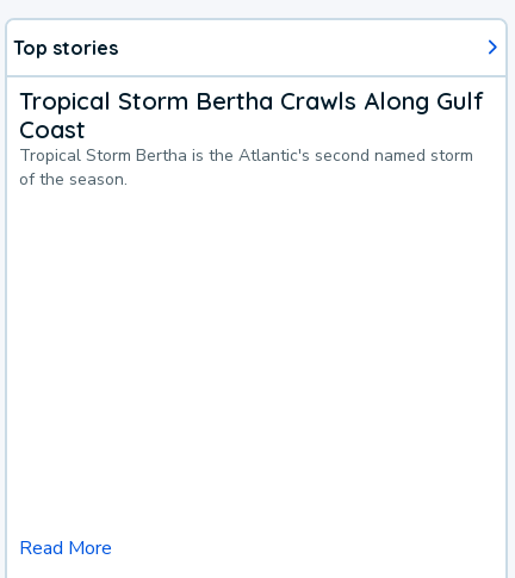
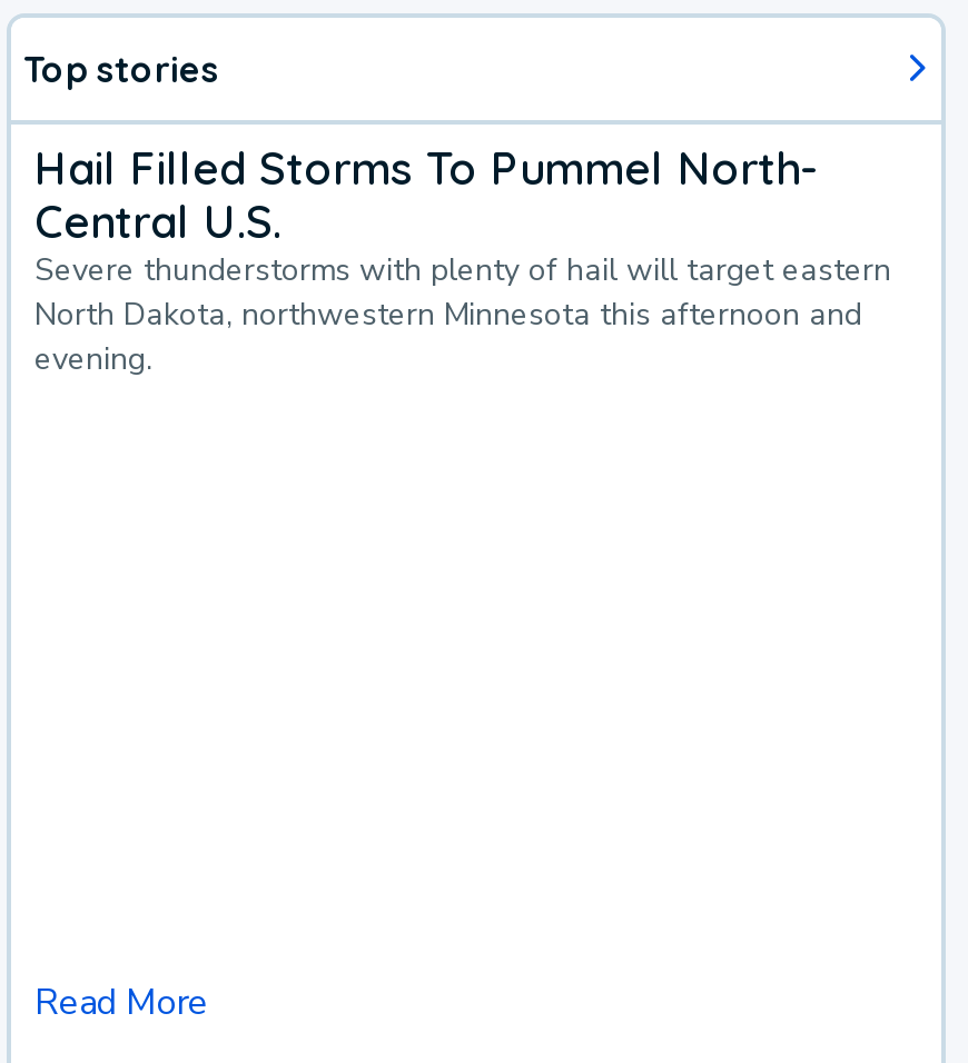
[20,85,484,190] Tropical Storm Bertha Crawls Along Gulf | Coast | Tropical Storm Bertha is the Atlantic's second named storm | of the season. -> [34,139,891,380] Hail Filled Storms To Pummel North- | Central U.S. | Severe thunderstorms with plenty of hail will target eastern | North Dakota, northwestern Minnesota this afternoon and | evening.

